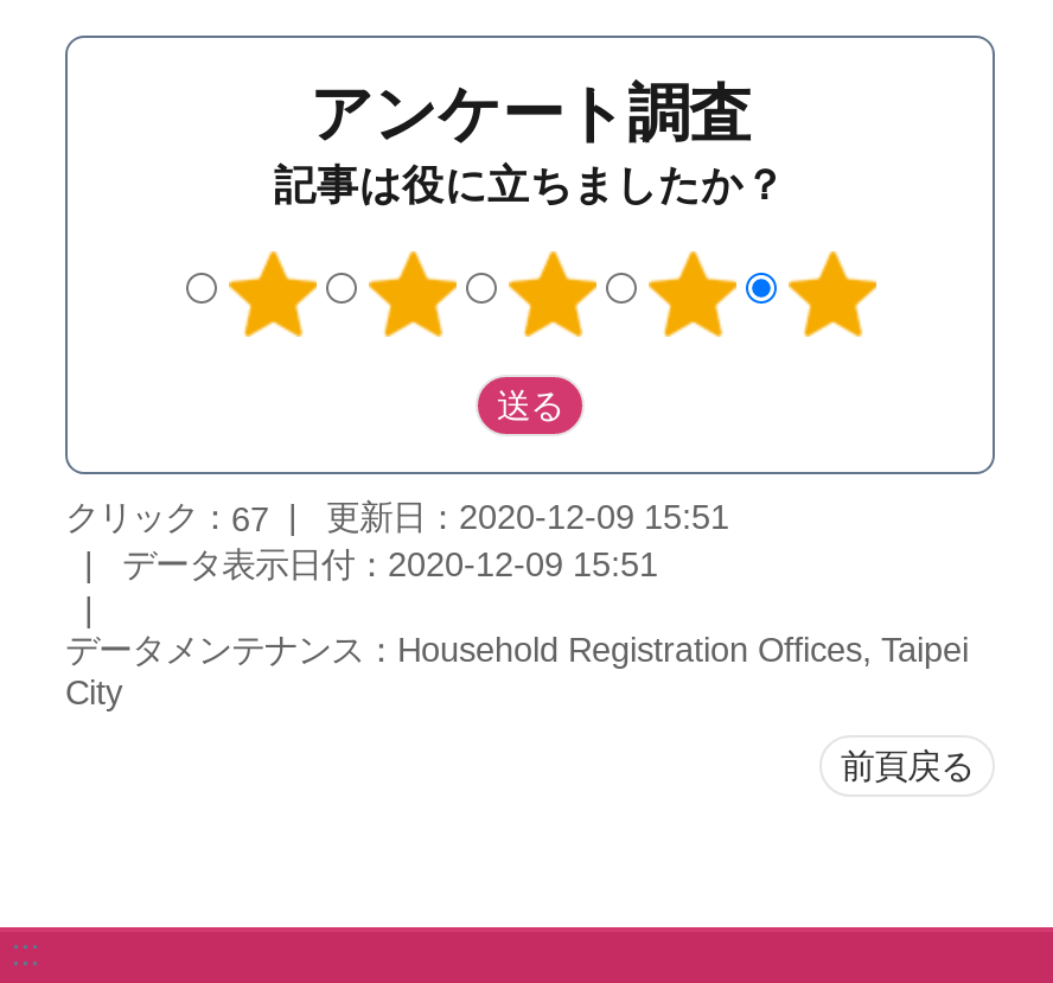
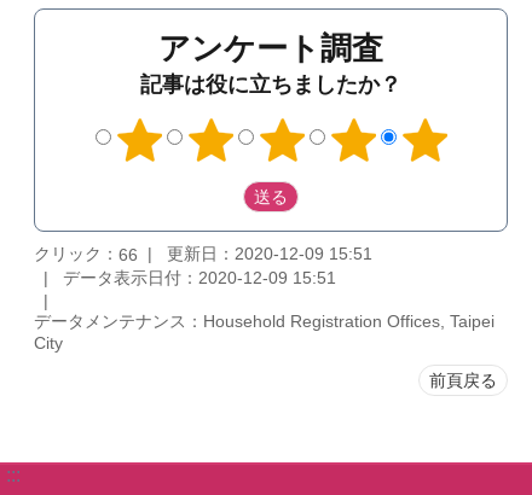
[65,498,729,539] クリック：67 更新日：2020-12-09 15:51 -> [34,244,372,265] クリック：66 更新日：2020-12-09 15:51

